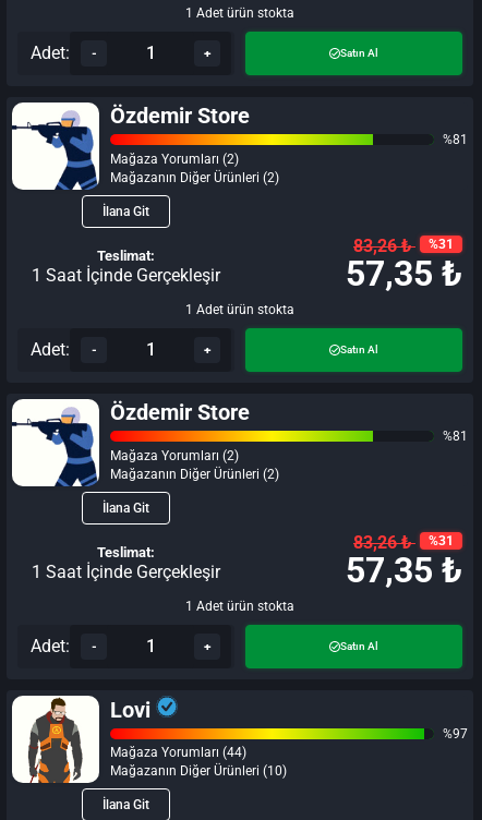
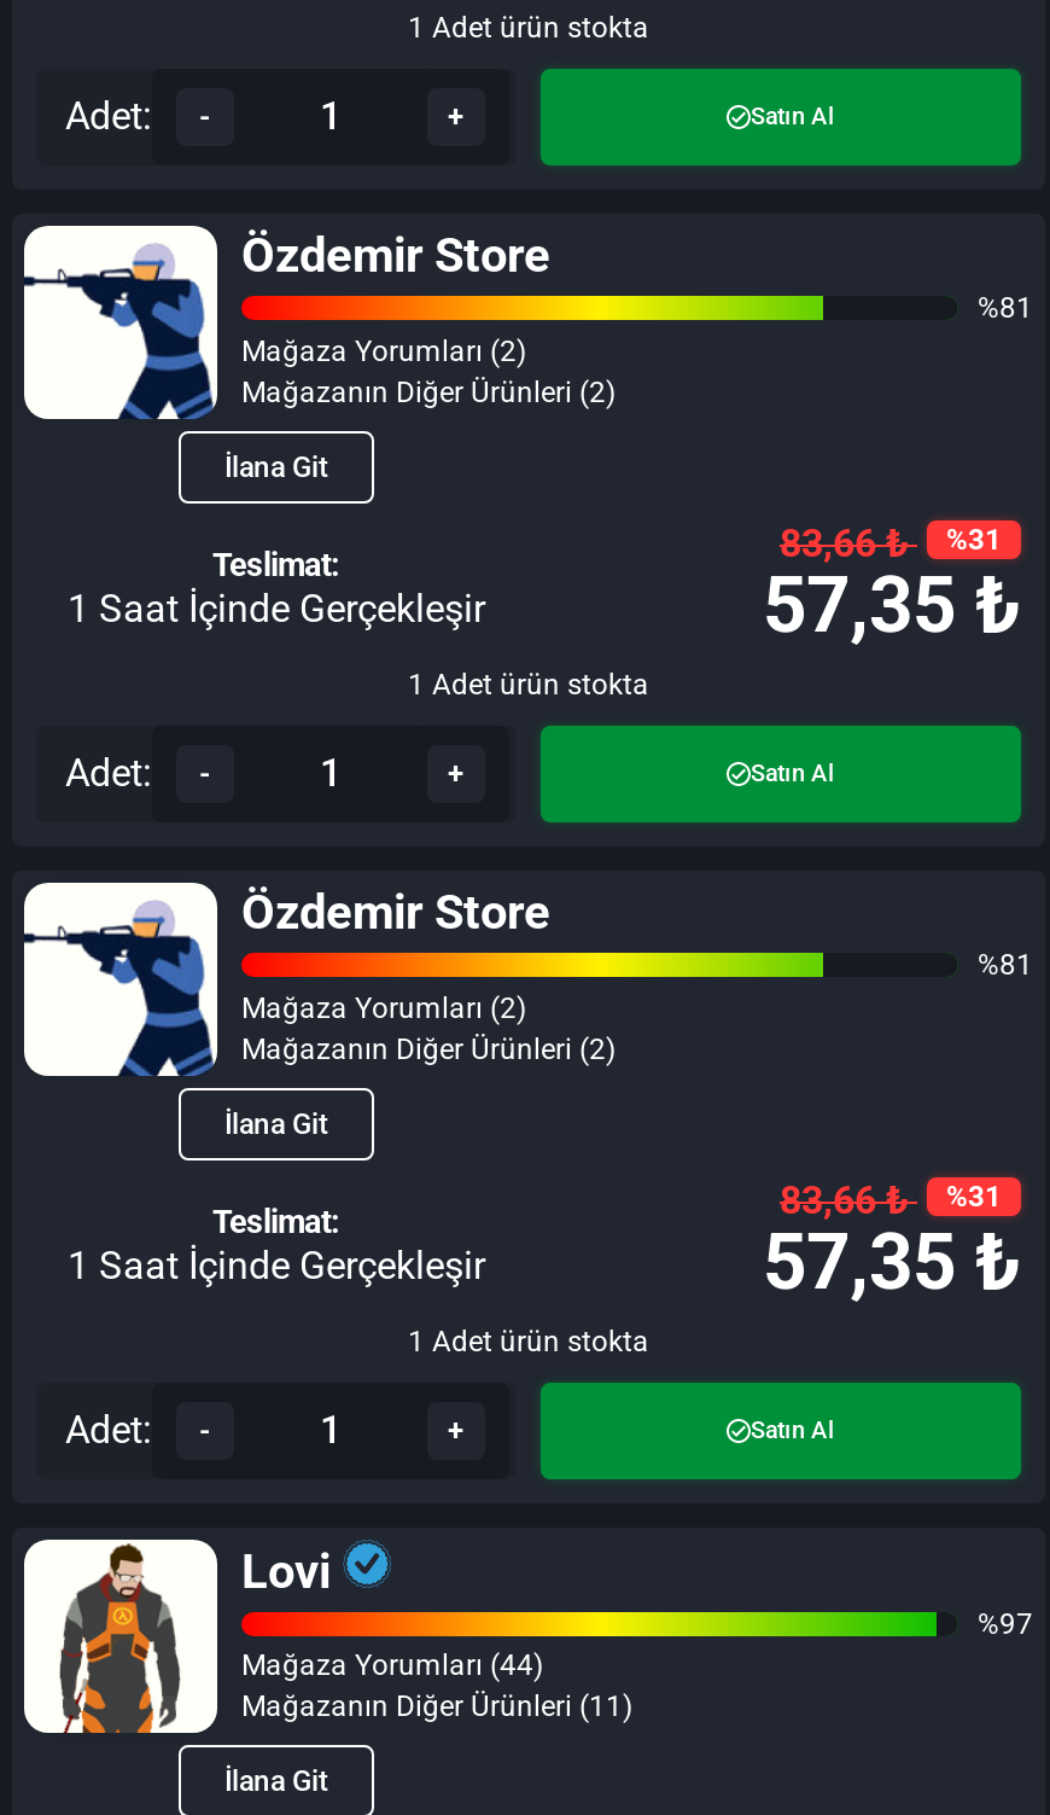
[353,235,454,256] 83,26 ₺ %31 -> [780,520,1002,565] 83,66 ₺ %31
[353,532,454,552] 83,26 ₺ %31 -> [780,1176,1002,1222] 83,66 ₺ %31
[110,764,287,779] Mağazanın Diğer Ürünleri (10) -> [241,1690,632,1724] Mağazanın Diğer Ürünleri (11)

